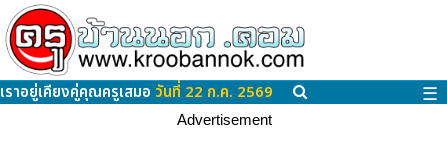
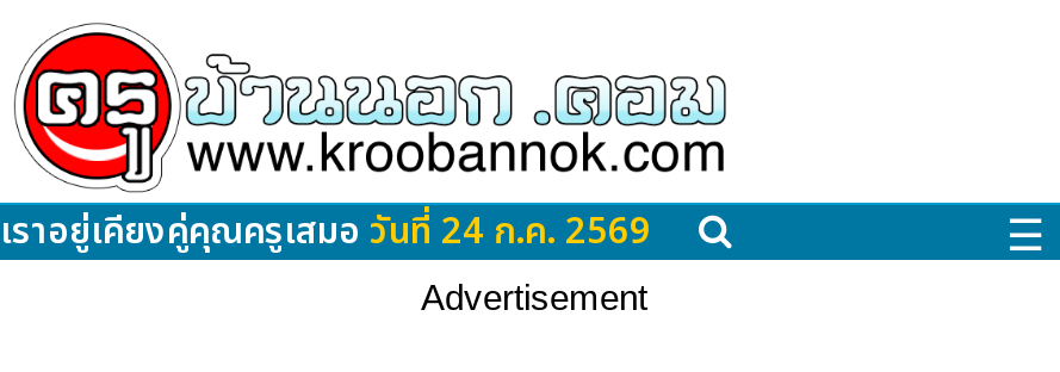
[0,81,273,104] เราอยู่เคียงคู่คุณครูเสมอ วันที่ 22 ก.ค. 2569 -> [0,206,651,261] เราอยู่เคียงคู่คุณครูเสมอ วันที่ 24 ก.ค. 2569

